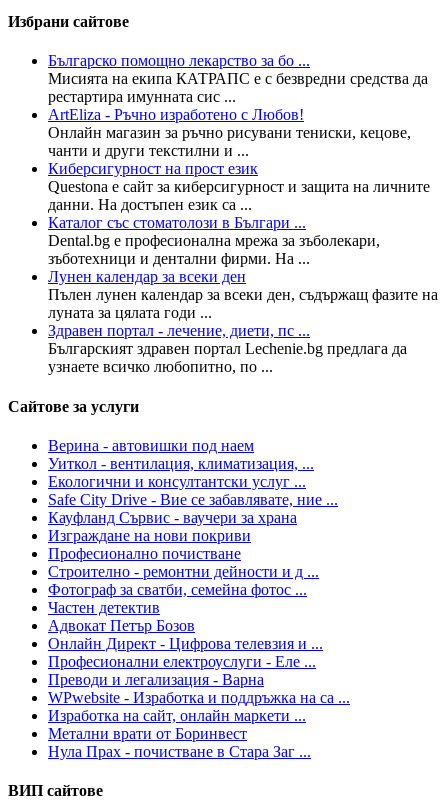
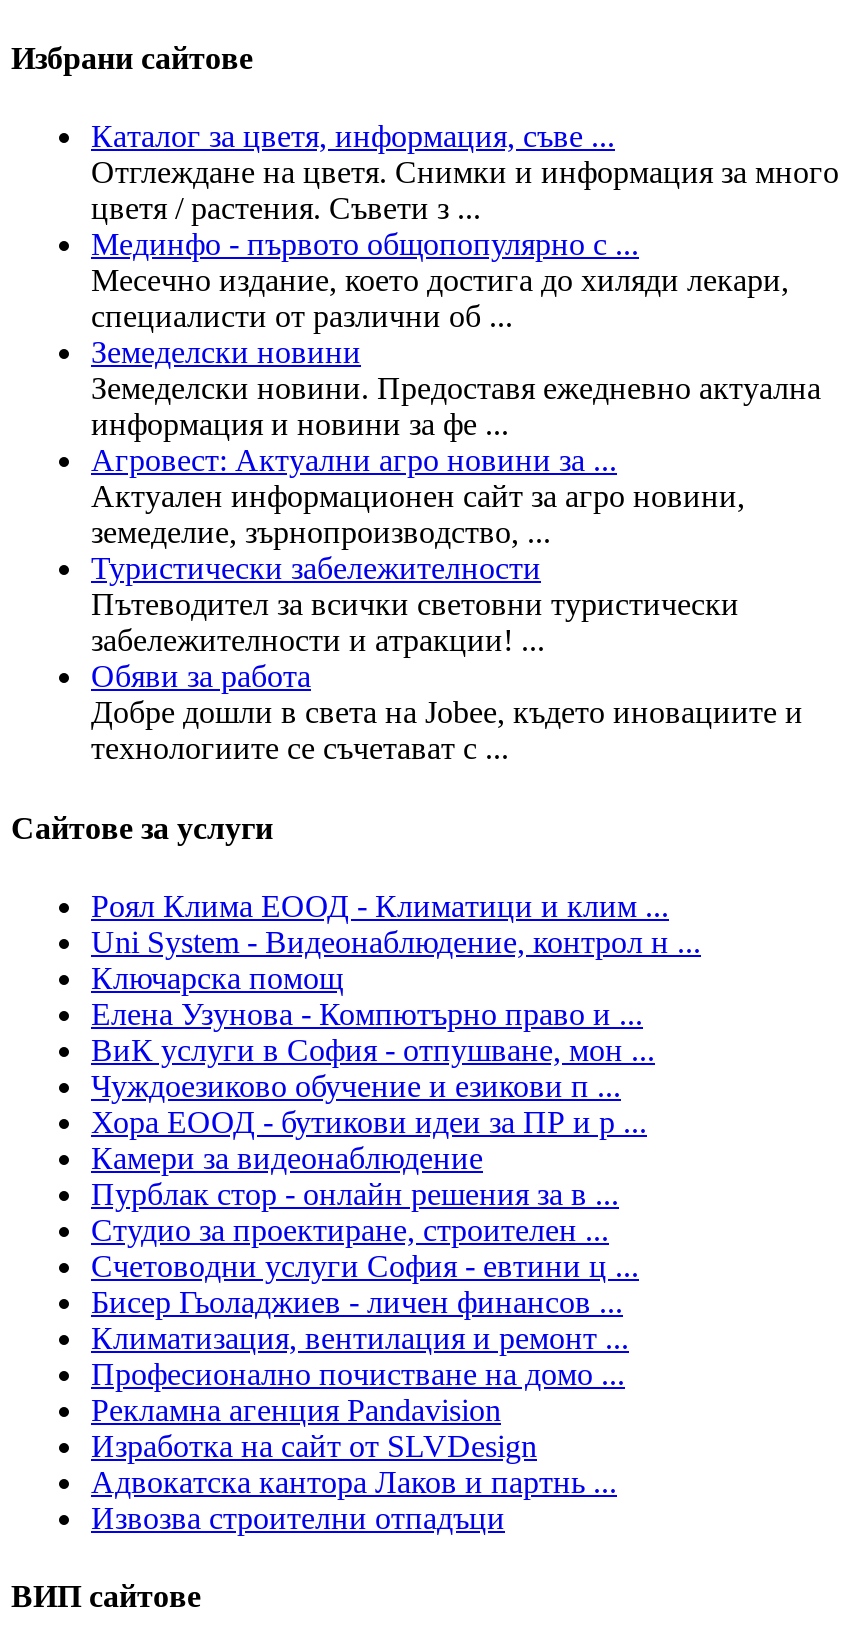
[48,52,438,375] Българско помощно лекарство за бо ... | Мисията на екипа КАТРАПС е с безвредни средства да | рестартира имунната сис ... | ArtEliza - Ръчно изработено с Любов! | Онлайн магазин за ръчно рисувани тениски, кецове, | чанти и други текстилни и ... | Киберсигурност на прост език | Questona е сайт за киберсигурност и защита на личните | данни. На достъпен език са ... | Каталог със стоматолози в Българи ... | Dental.bg е професионална мрежа за зъболекари, | зъботехници и дентални фирми. На ... | Лунен календар за всеки ден | Пълен лунен календар за всеки ден, съдържащ фазите на | луната за цялата годи ... | Здравен портал - лечение, диети, пс ... | Българският здравен портал Lechenie.bg предлага да | узнаете всичко любопитно, по ... -> [91,119,839,765] Каталог за цветя, информация, съве ... | Отглеждане на цветя. Снимки и информация за много | цветя / растения. Съвети з ... | Мединфо - първото общопопулярно с ... | Месечно издание, което достига до хиляди лекари, | специалисти от различни об ... | Земеделски новини | Земеделски новини. Предоставя ежедневно актуална | информация и новини за фе ... | Агровест: Актуални агро новини за ... | Актуален информационен сайт за агро новини, | земеделие, зърнопроизводство, ... | Туристически забележителности | Пътеводител за всички световни туристически | забележителности и атракции! ... | Обяви за работа | Добре дошли в света на Jobee, където иновациите и | технологиите се съчетават с ...
[48,437,350,760] Верина - автовишки под наем | Уиткол - вентилация, климатизация, ... | Екологични и консултантски услуг ... | Safe City Drive - Вие се забавлявате, ние ... | Кауфланд Сървис - ваучери за храна | Изграждане на нови покриви | Професионално почистване | Строително - ремонтни дейности и д ... | Фотограф за сватби, семейна фотос ... | Частен детектив | Адвокат Петър Бозов | Онлайн Директ - Цифрова телевзия и ... | Професионални електроуслуги - Еле ... | Преводи и легализация - Варна | WPwebsite - Изработка и поддръжка на са ... | Изработка на сайт, онлайн маркети ... | Метални врати от Боринвест | Нула Прах - почистване в Стара Заг ... -> [91,889,701,1535] Роял Клима ЕООД - Климатици и клим ... | Uni System - Видеонаблюдение, контрол н ... | Ключарска помощ | Елена Узунова - Компютърно право и ... | ВиК услуги в София - отпушване, мон ... | Чуждоезиково обучение и езикови п ... | Хора ЕООД - бутикови идеи за ПР и р ... | Камери за видеонаблюдение | Пурблак стор - онлайн решения за в ... | Студио за проектиране, строителен ... | Счетоводни услуги София - евтини ц ... | Бисер Гьоладжиев - личен финансов ... | Климатизация, вентилация и ремонт ... | Професионално почистване на домо ... | Рекламна агенция Pandavision | Изработка на сайт от SLVDesign | Адвокатска кантора Лаков и партнь ... | Извозва строителни отпадъци

